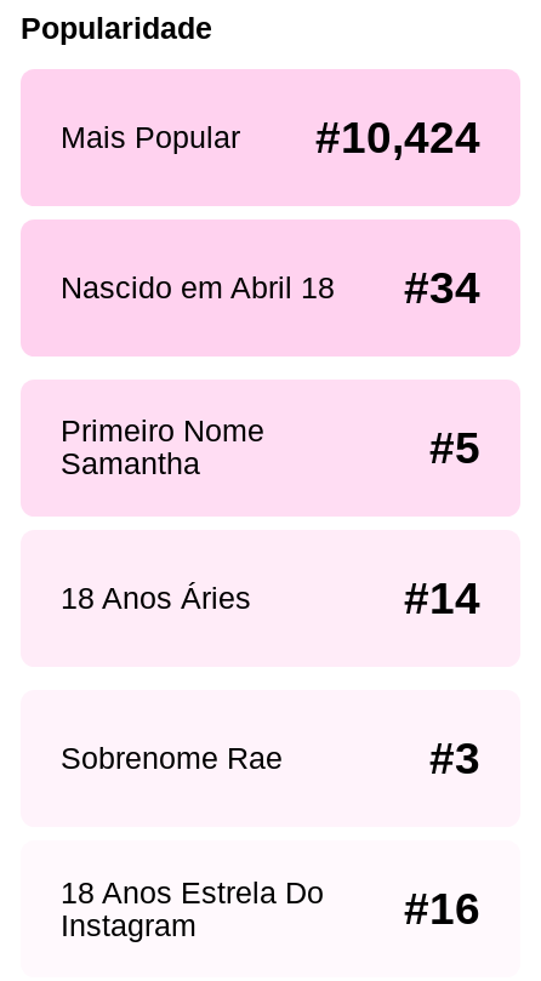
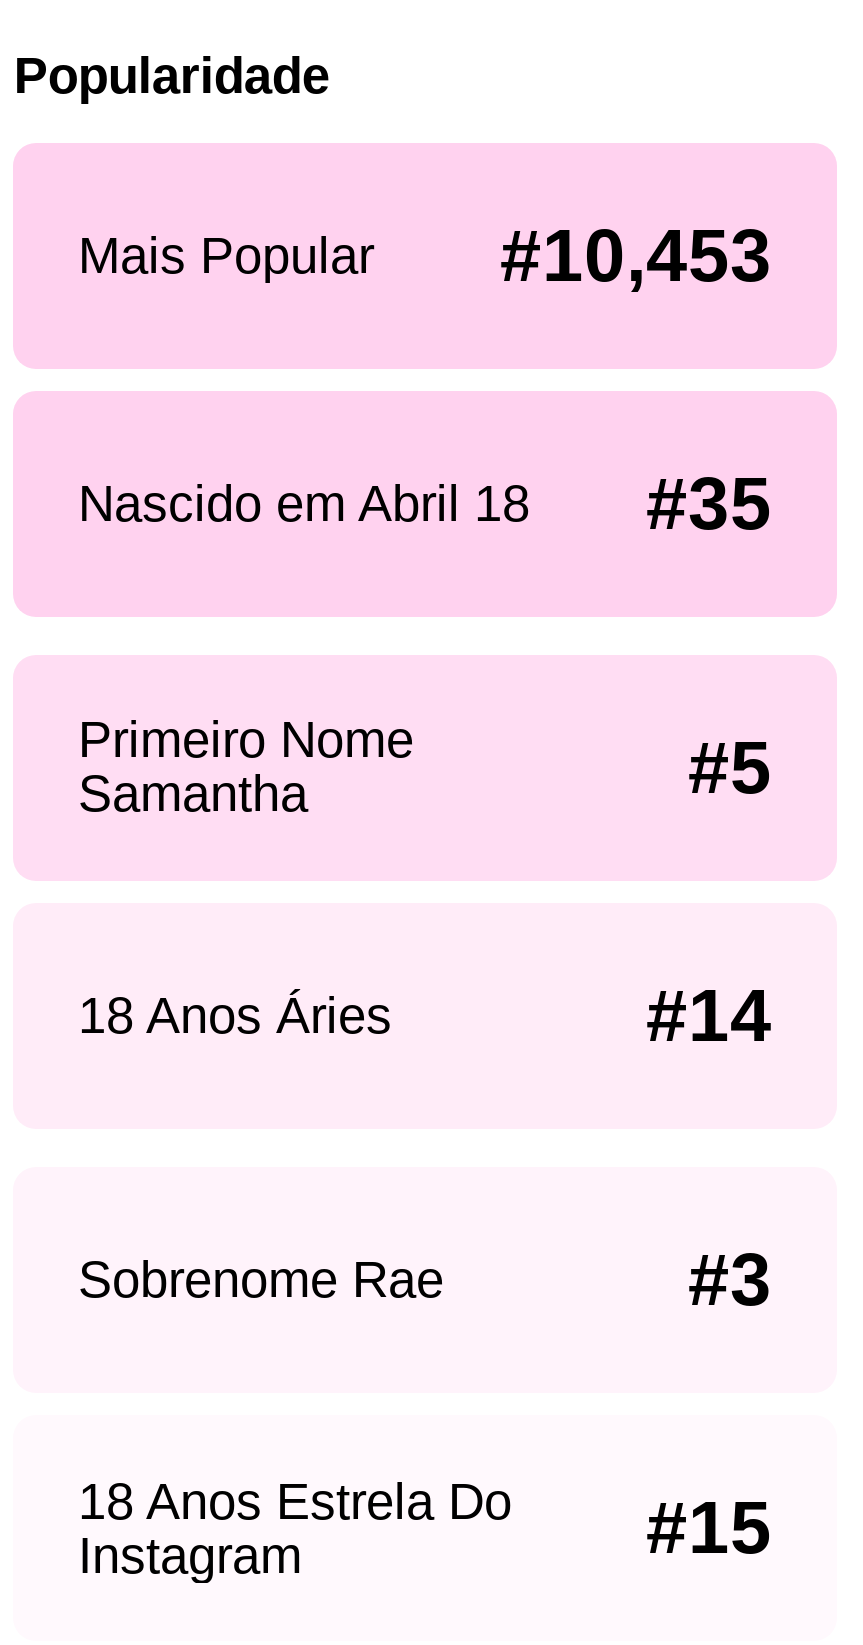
[316,113,481,162] #10,424 -> [500,215,772,297] #10,453
[405,264,481,313] #34 -> [646,464,772,546] #35
[405,884,481,934] #16 -> [646,1487,772,1569] #15

